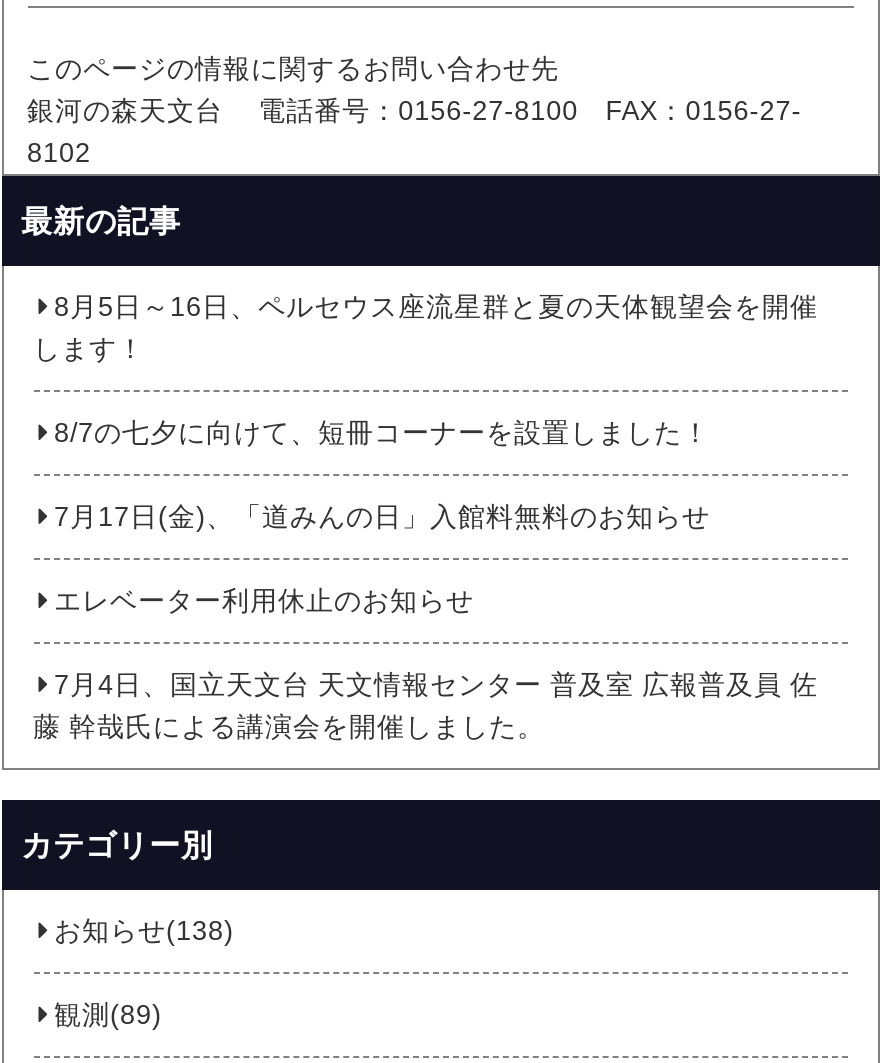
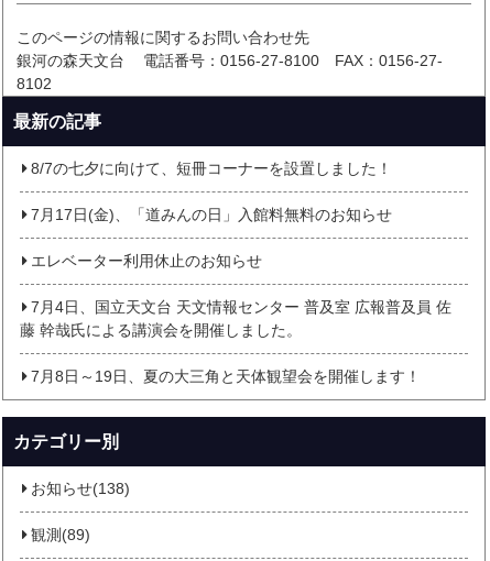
[33,292,818,364] 8月5日～16日、ペルセウス座流星群と夏の天体観望会を開催 | します！ -> none
moved [33,418,818,742] -> [19,161,451,339]: 8/7の七夕に向けて、短冊コーナーを設置しました！ | 7月17日(金)、「道みんの日」入館料無料のお知らせ | エレベーター利用休止のお知らせ | 7月4日、国立天文台 天文情報センター 普及室 広報普及員 佐 | 藤 幹哉氏による講演会を開催しました。
none -> [31,369,421,385] 7月8日～19日、夏の大三角と天体観望会を開催します！

